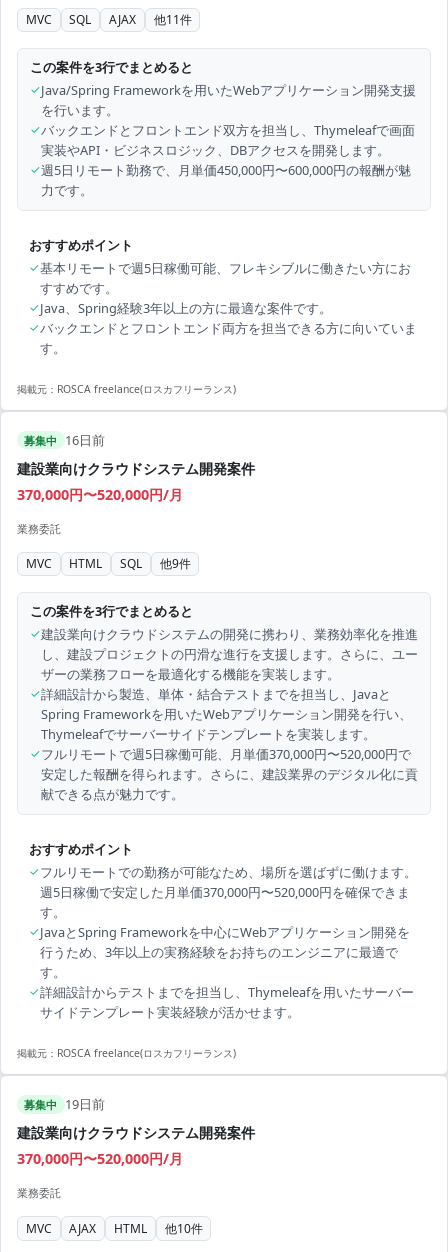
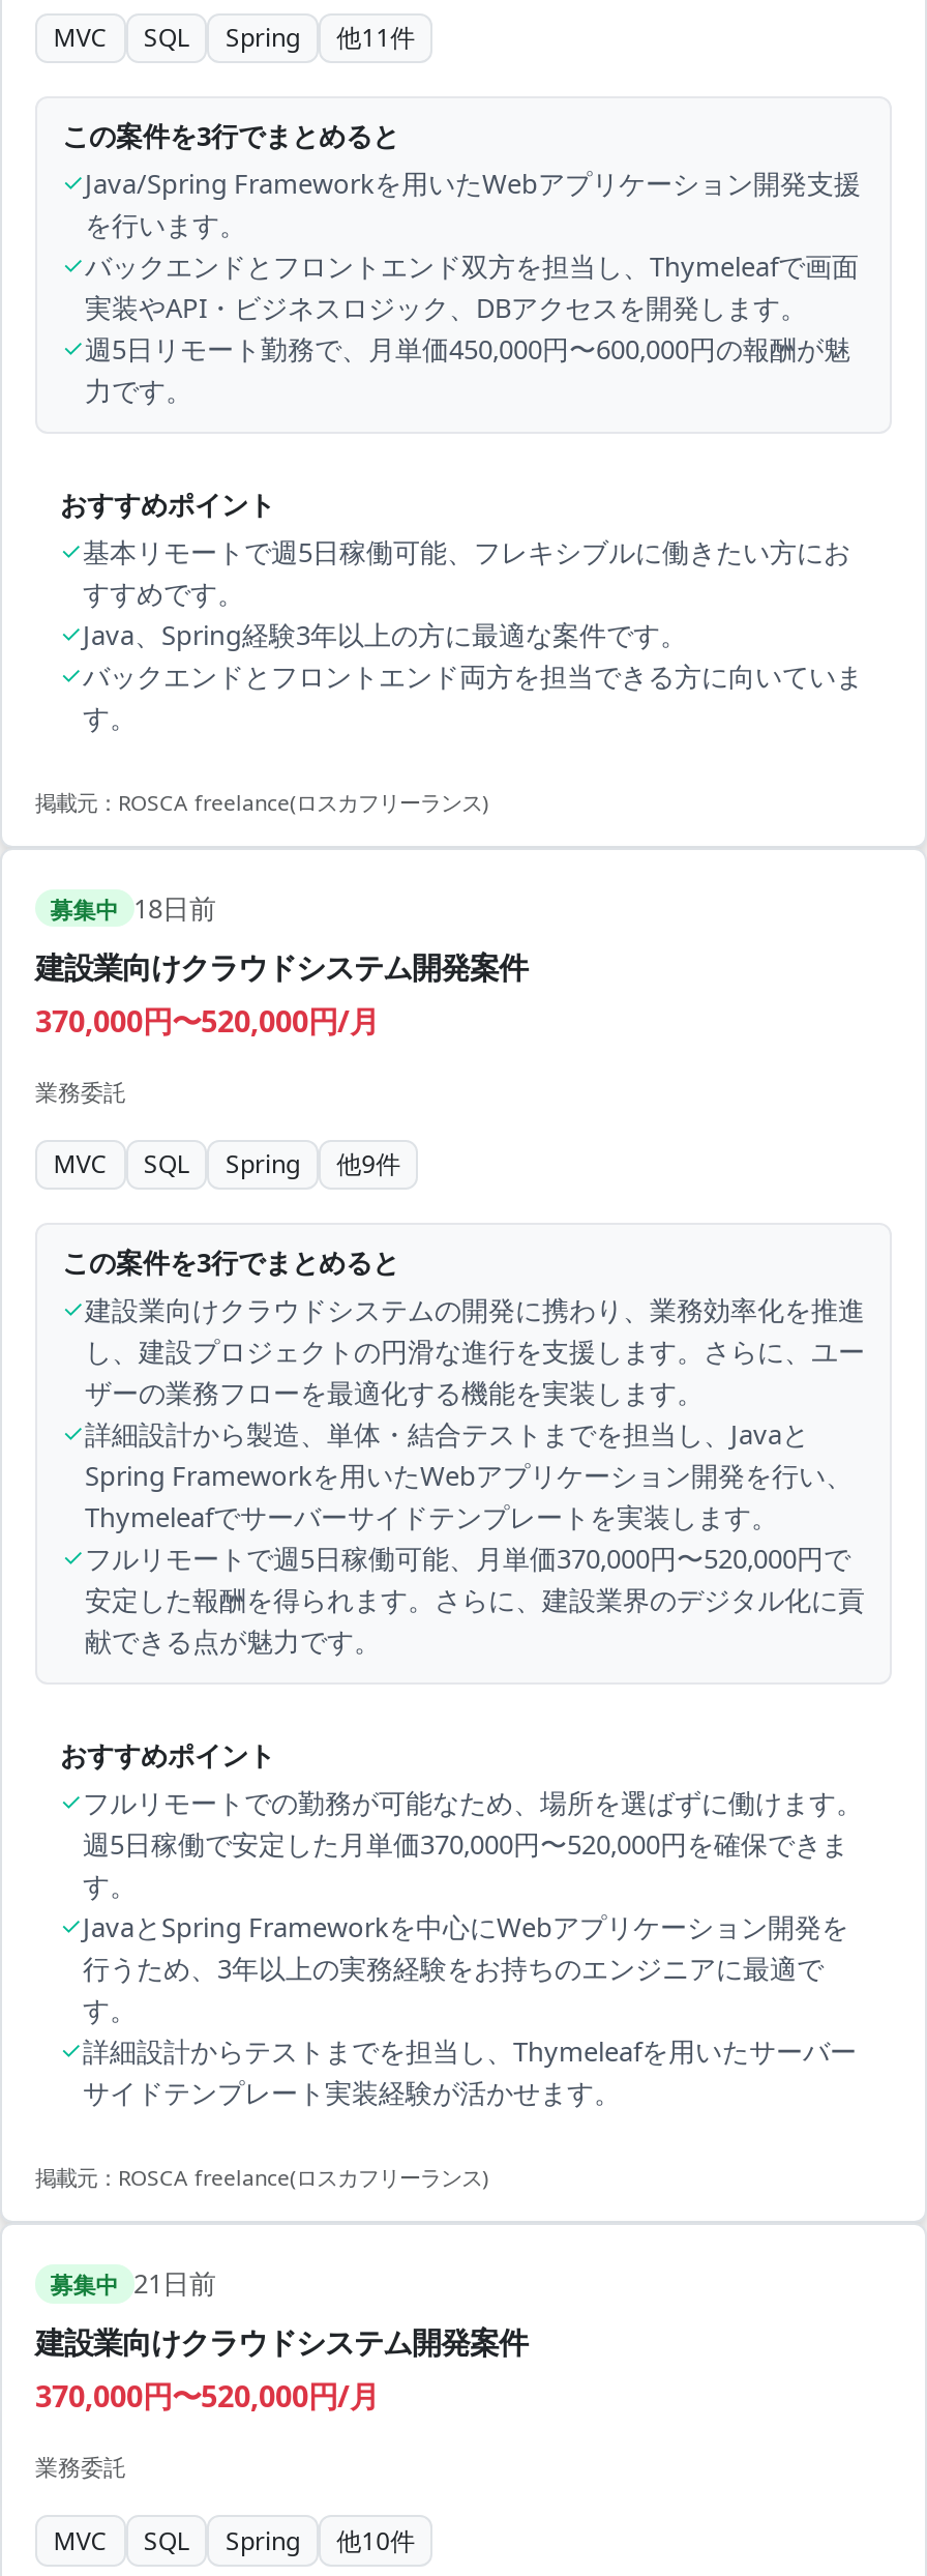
[109,11,136,28] AJAX -> [226,19,300,54] Spring
[24,430,104,448] 募集中 16日前 -> [50,888,216,926] 募集中 18日前
[69,555,102,572] HTML -> none
none -> [226,1147,300,1182] Spring
[24,1095,104,1113] 募集中 19日前 -> [50,2264,216,2301] 募集中 21日前
[69,1220,147,1237] AJAX | HTML -> [144,2522,300,2558] SQL | Spring

